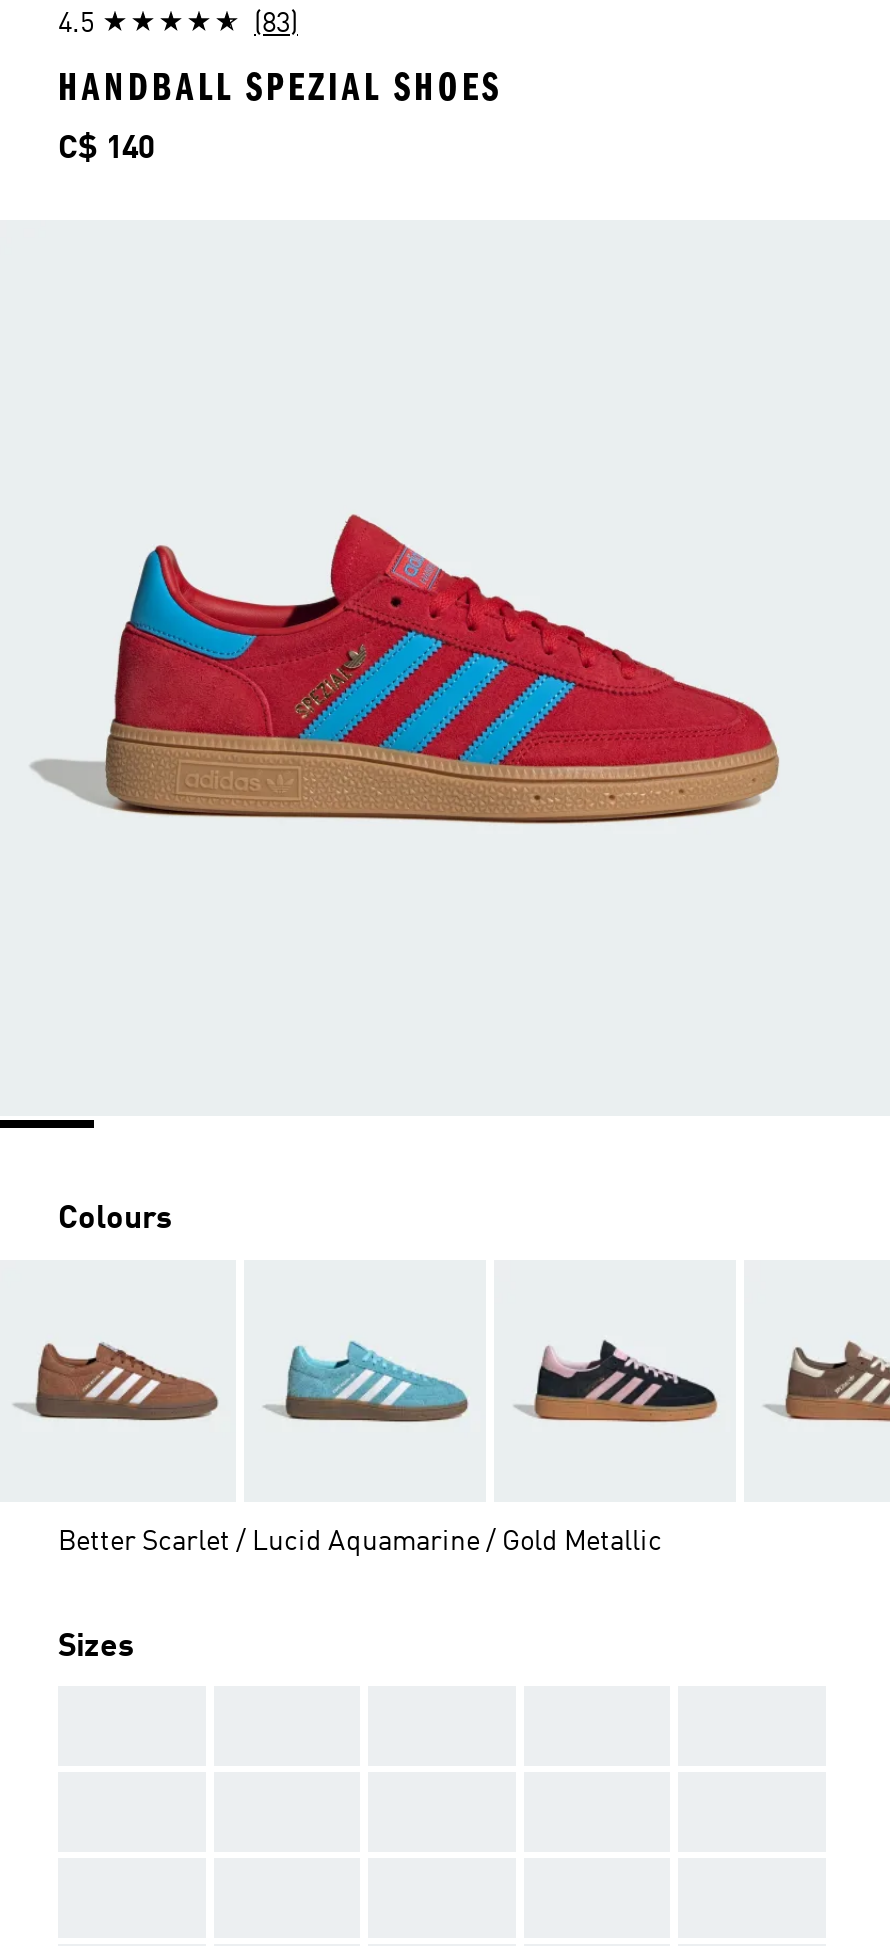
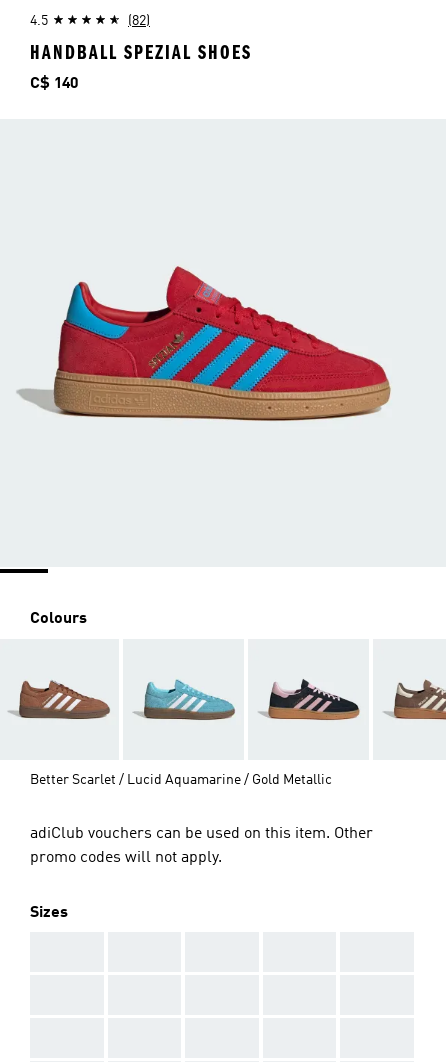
[254,10,298,38] (83) -> [128,14,150,28] (82)
none -> [30,826,373,866] adiClub vouchers can be used on this item. Other | promo codes will not apply.

